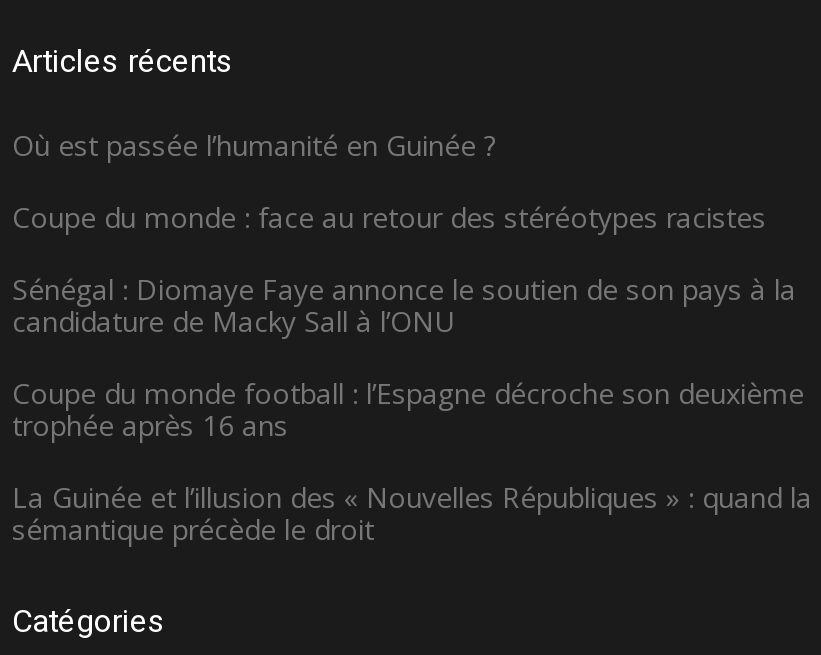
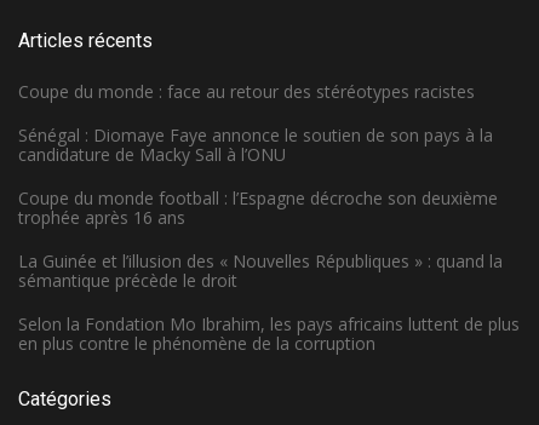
[12,126,496,164] Où est passée l’humanité en Guinée ? -> none
moved [12,198,812,548] -> [18,80,503,292]: Coupe du monde : face au retour des stéréotypes racistes | Sénégal : Diomaye Faye annonce le soutien de son pays à la | candidature de Macky Sall à l’ONU | Coupe du monde football : l’Espagne décroche son deuxième | trophée après 16 ans | La Guinée et l’illusion des « Nouvelles Républiques » : quand la | sémantique précède le droit
none -> [18,313,520,355] Selon la Fondation Mo Ibrahim, les pays africains luttent de plus | en plus contre le phénomène de la corruption

